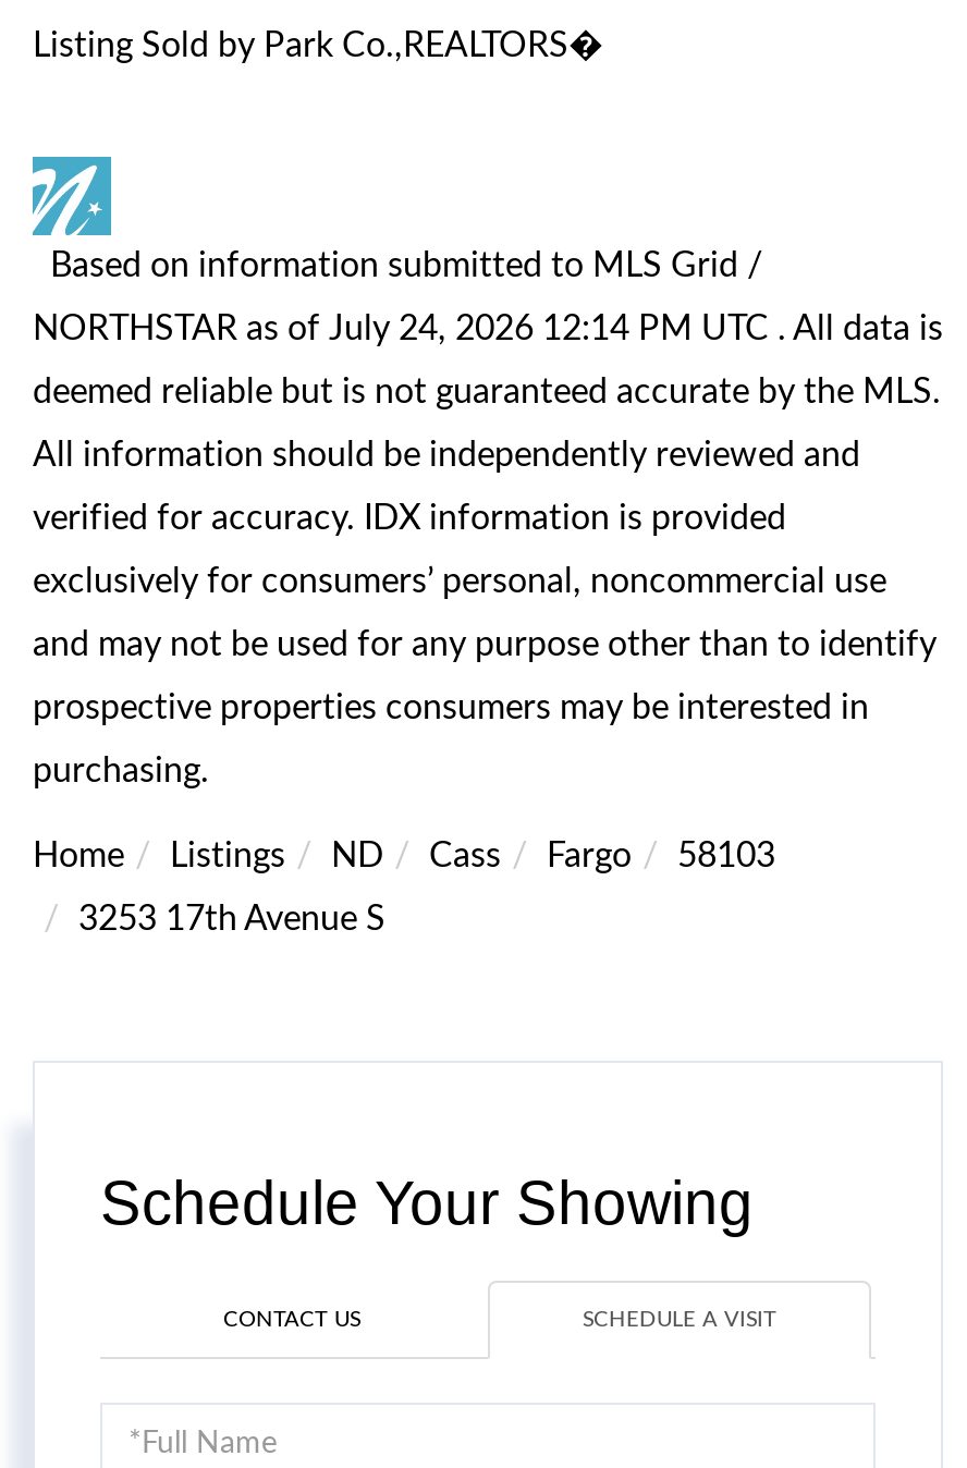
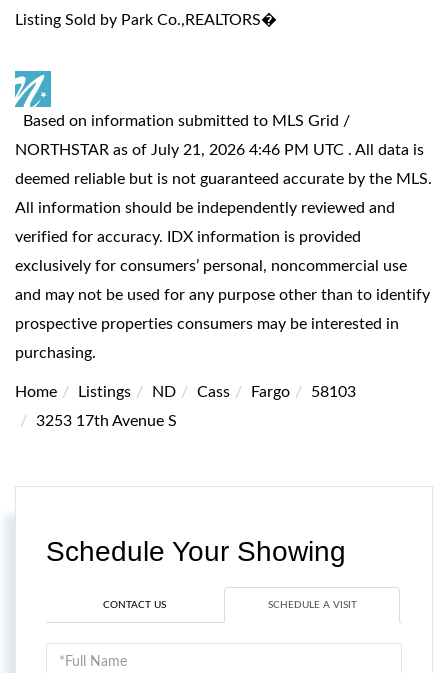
[33,311,943,345] NORTHSTAR as of July 24, 2026 12:14 PM UTC . All data is -> [15,142,424,158] NORTHSTAR as of July 21, 2026 4:46 PM UTC . All data is

